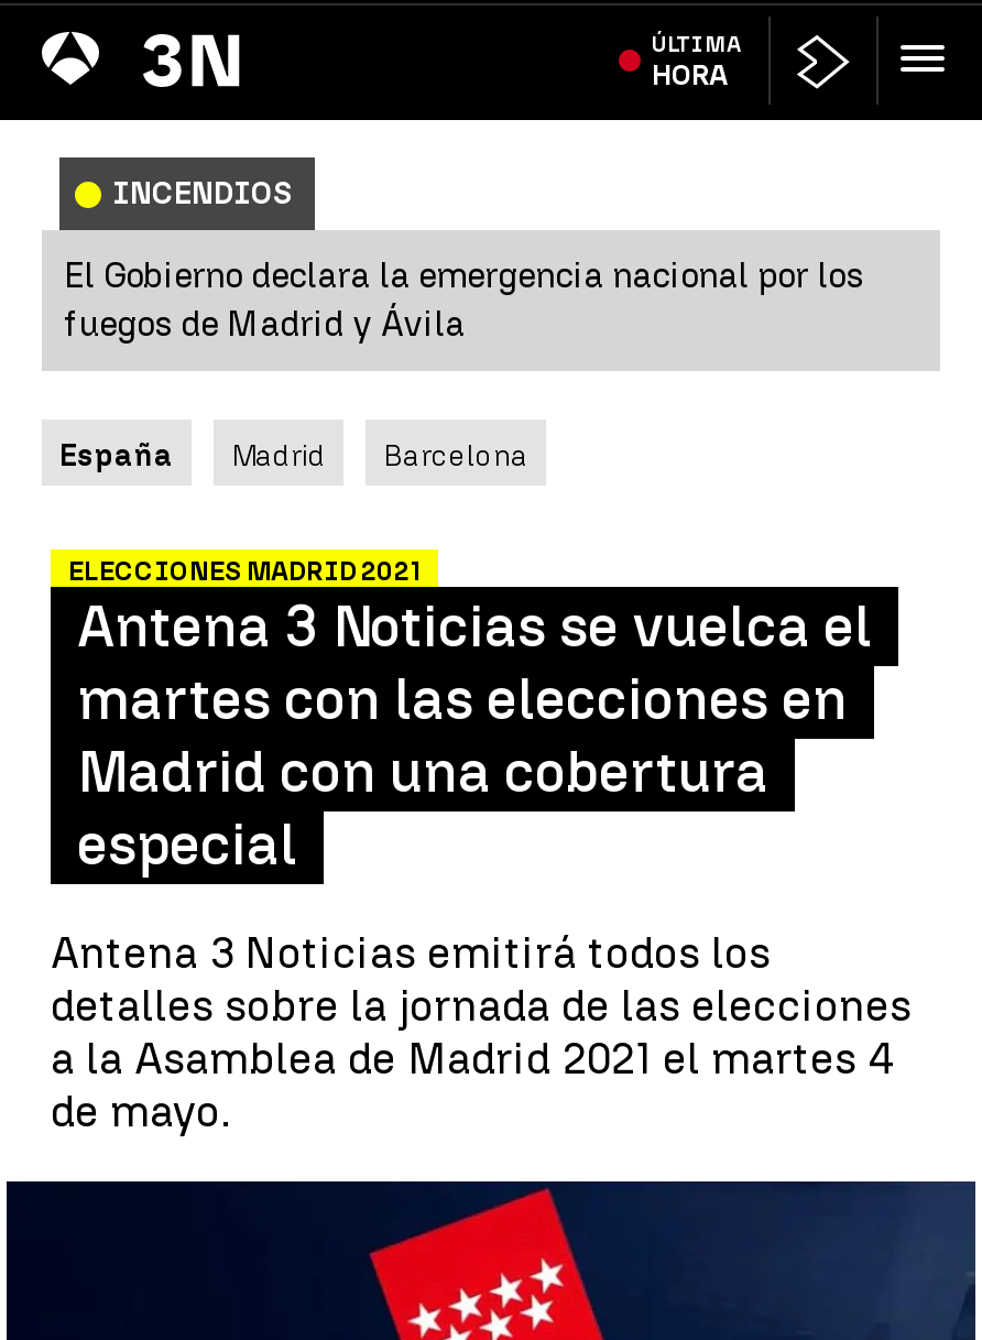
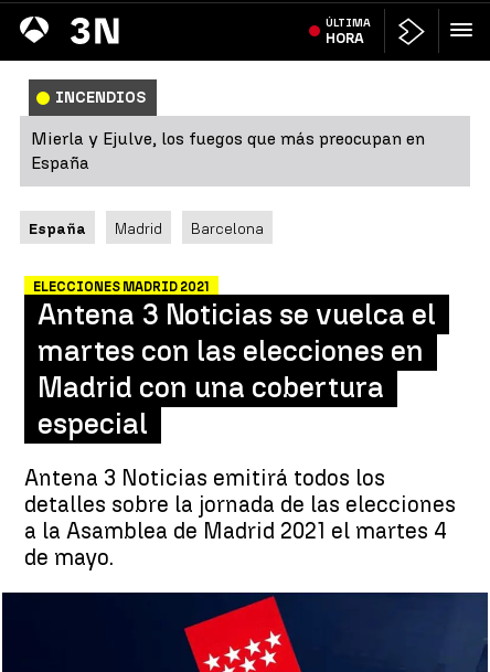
[64,254,863,345] El Gobierno declara la emergencia nacional por los | fuegos de Madrid y Ávila -> [31,128,425,173] Mierla y Ejulve, los fuegos que más preocupan en | España

